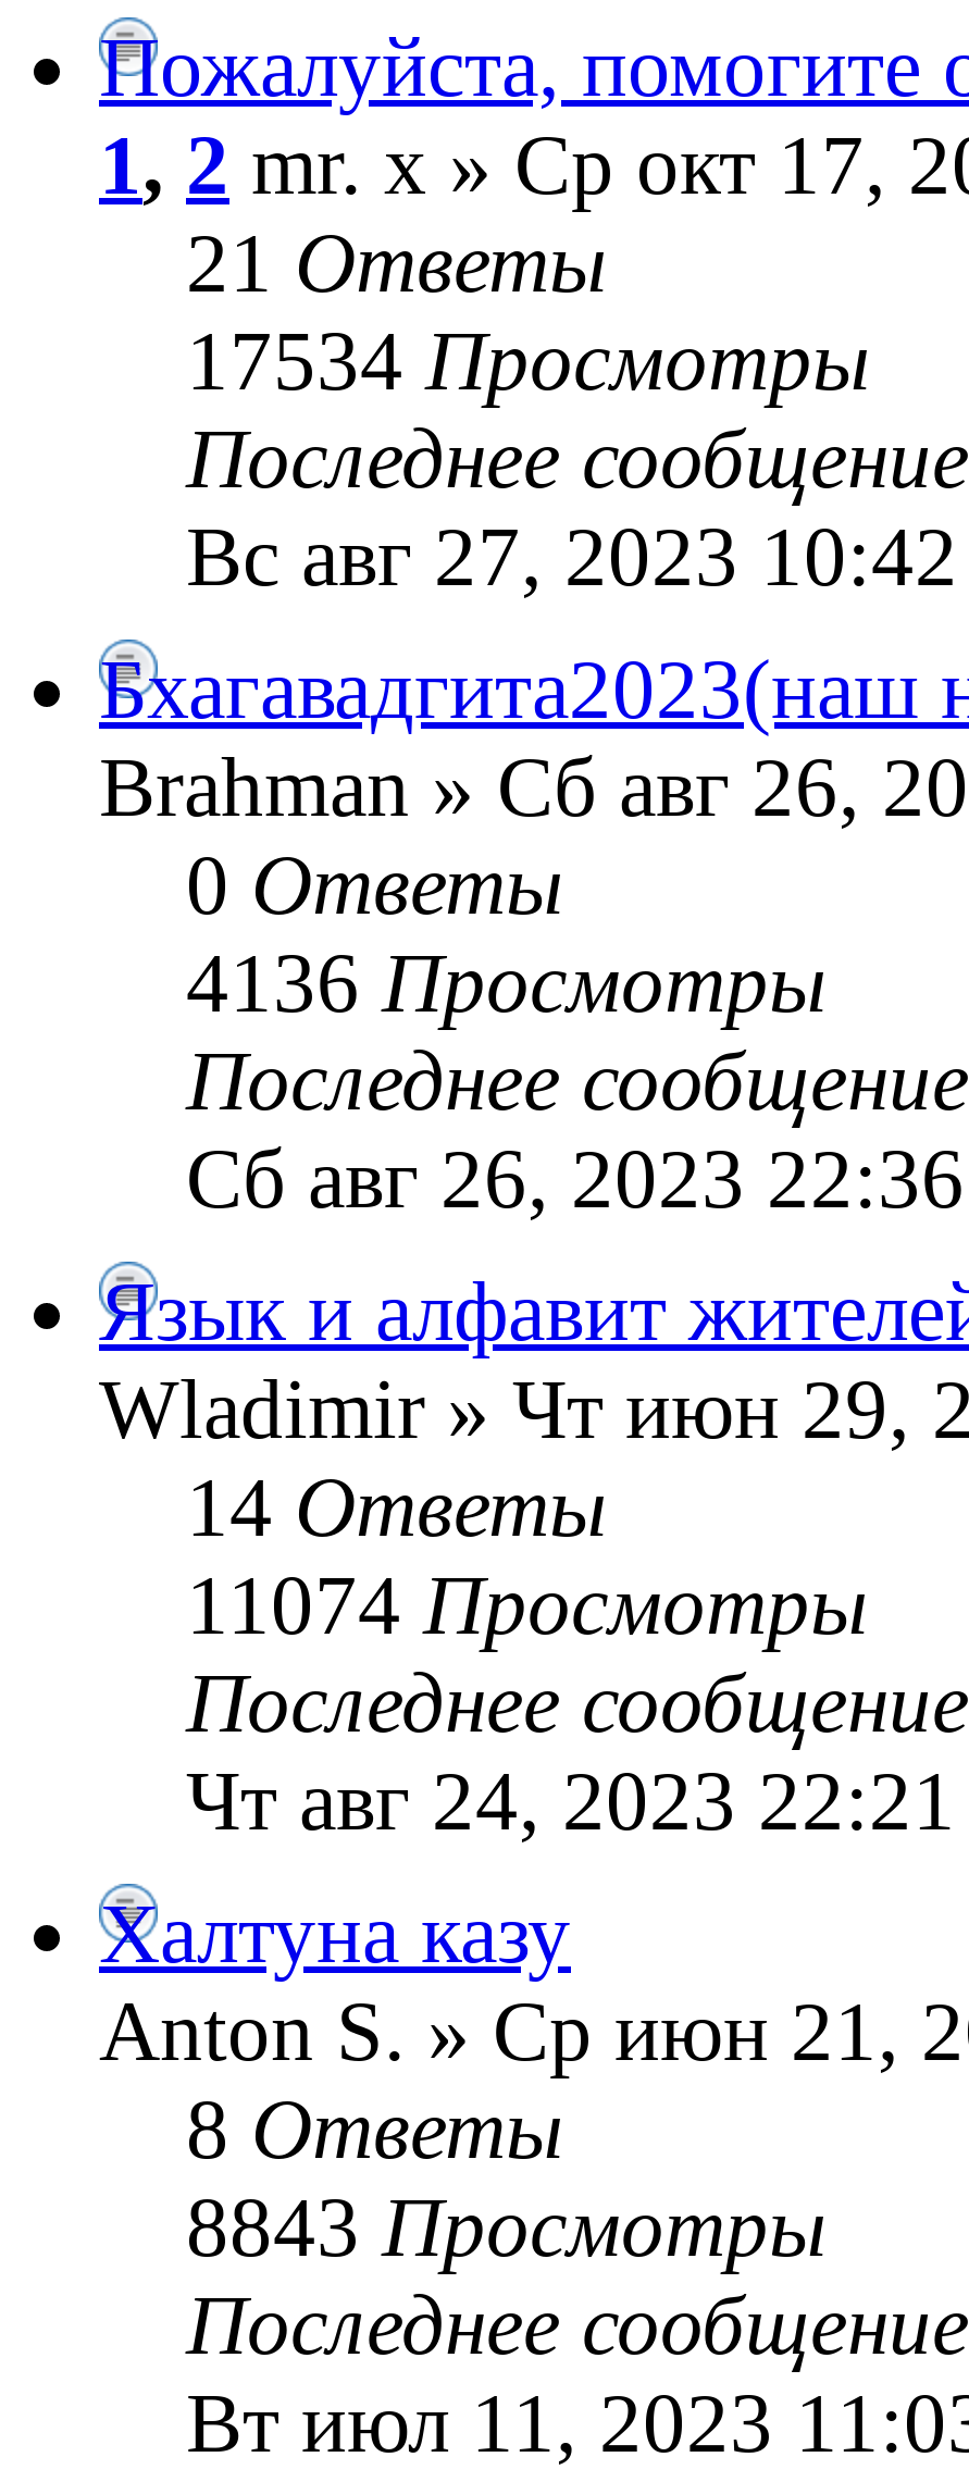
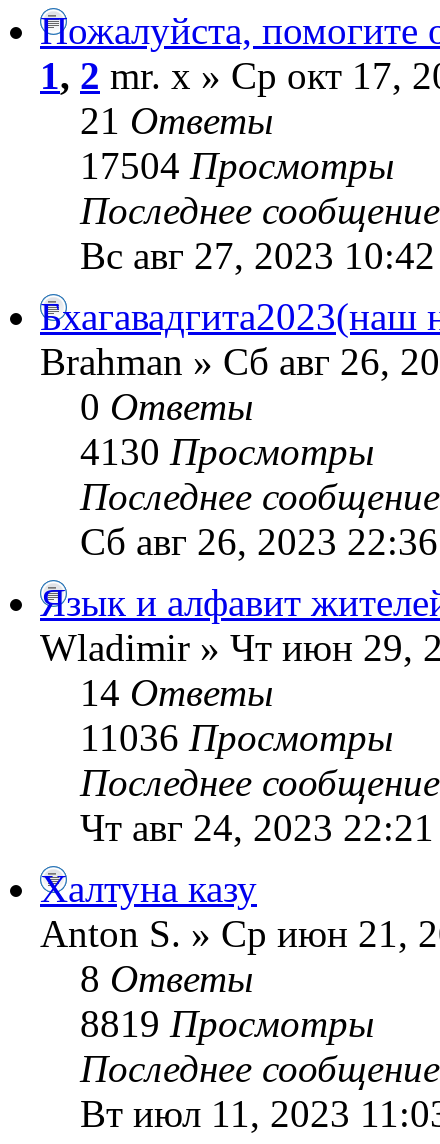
[186,313,869,406] 17534 Просмотры -> [80,144,394,187] 17504 Просмотры
[186,935,825,1028] 4136 Просмотры -> [80,430,374,473] 4130 Просмотры
[186,1557,867,1651] 11074 Просмотры -> [80,716,393,759] 11036 Просмотры
[186,2179,825,2273] 8843 Просмотры -> [80,1002,374,1045] 8819 Просмотры

